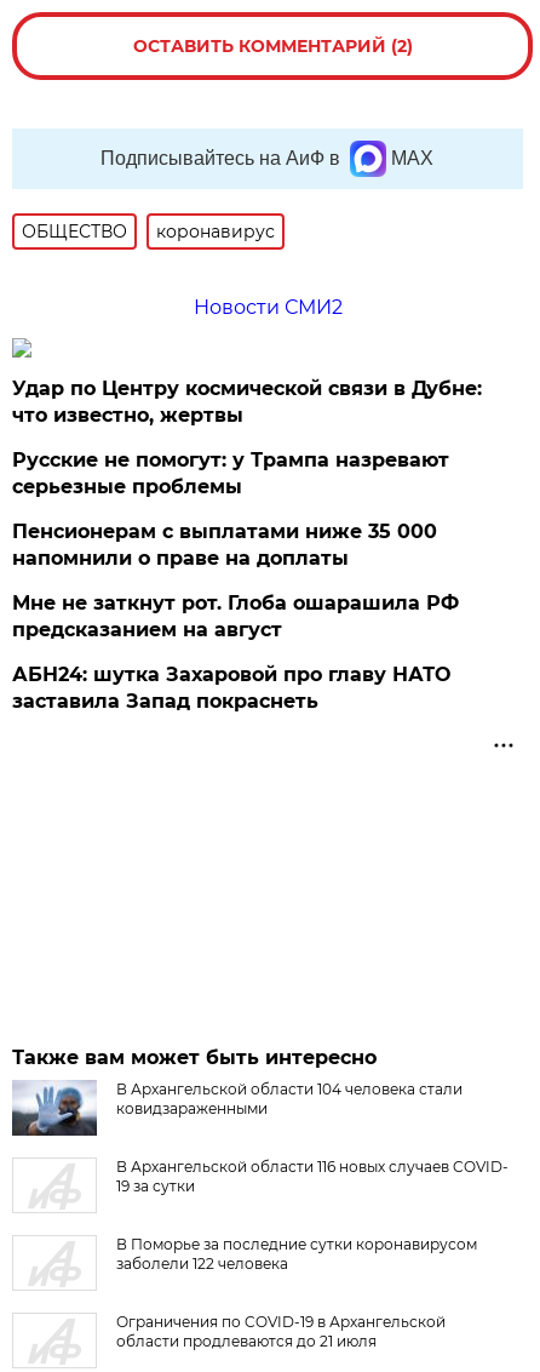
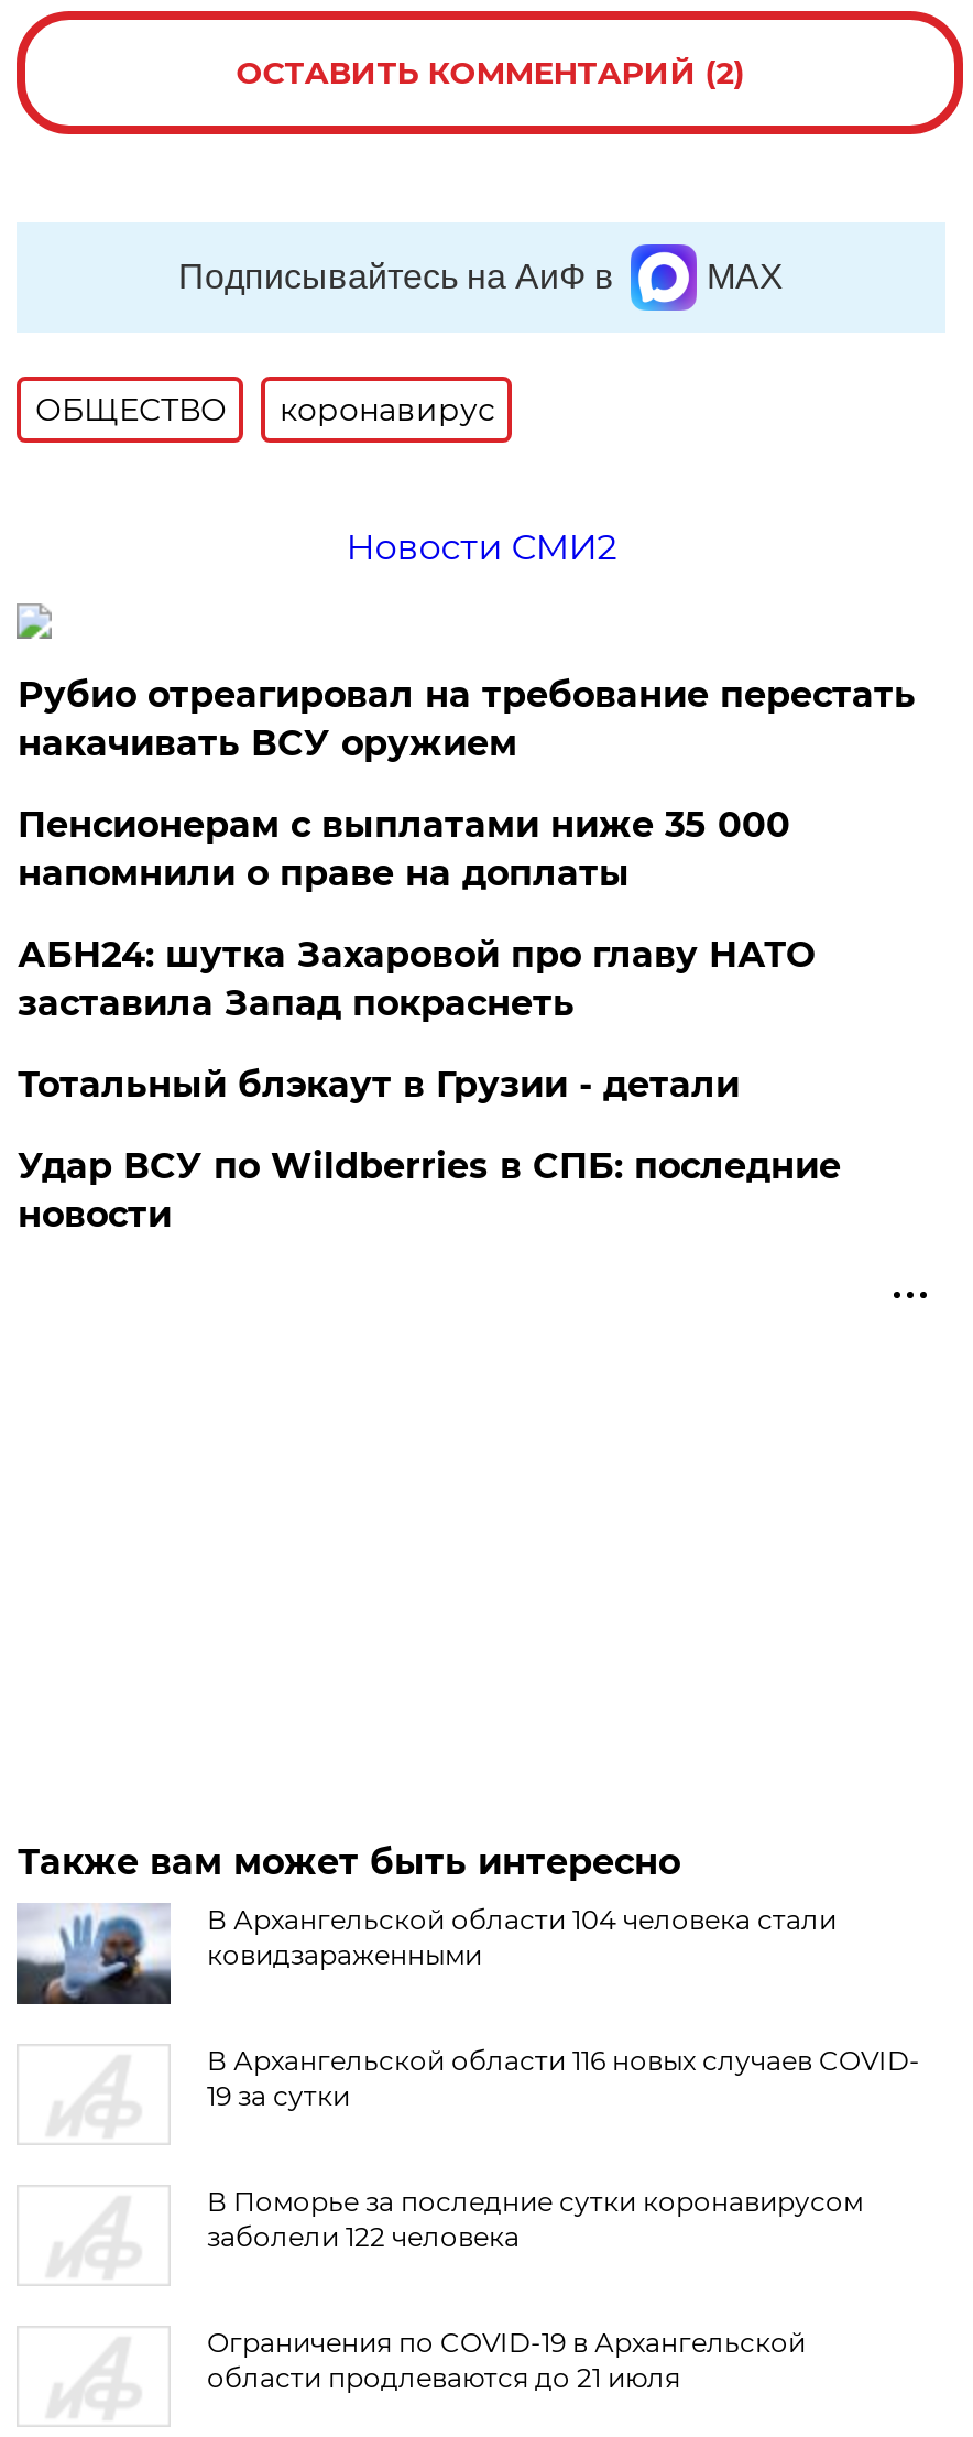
[13,377,482,498] Удар по Центру космической связи в Дубне: | что известно, жертвы | Русские не помогут: у Трампа назревают | серьезные проблемы -> [17,674,916,764] Рубио отреагировал на требование перестать | накачивать ВСУ оружием
moved [13,520,438,570] -> [17,804,790,894]: Пенсионерам с выплатами ниже 35 000 | напомнили о праве на доплаты
[13,591,459,641] Мне не заткнут рот. Глоба ошарашила РФ | предсказанием на август -> none
moved [13,663,451,713] -> [17,934,814,1024]: АБН24: шутка Захаровой про главу НАТО | заставила Запад покраснеть
none -> [17,1064,841,1235] Тотальный блэкаут в Грузии - детали | Удар ВСУ по Wildberries в СПБ: последние | новости

